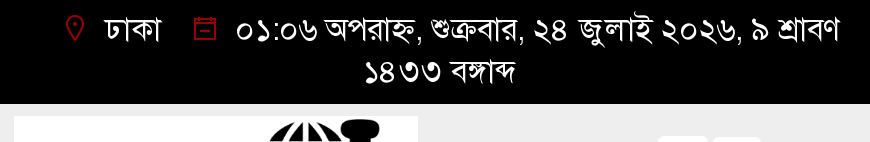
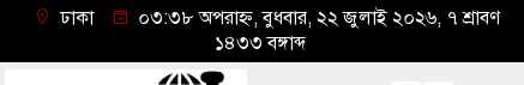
[227,10,841,50] ০১:০৬ অপরাহ্ন, শুক্রবার, ২৪ জুলাই ২০২৬, ৯ শ্রাবণ -> [133,6,500,30] ০৩:৩৮ অপরাহ্ন, বুধবার, ২২ জুলাই ২০২৬, ৭ শ্রাবণ

